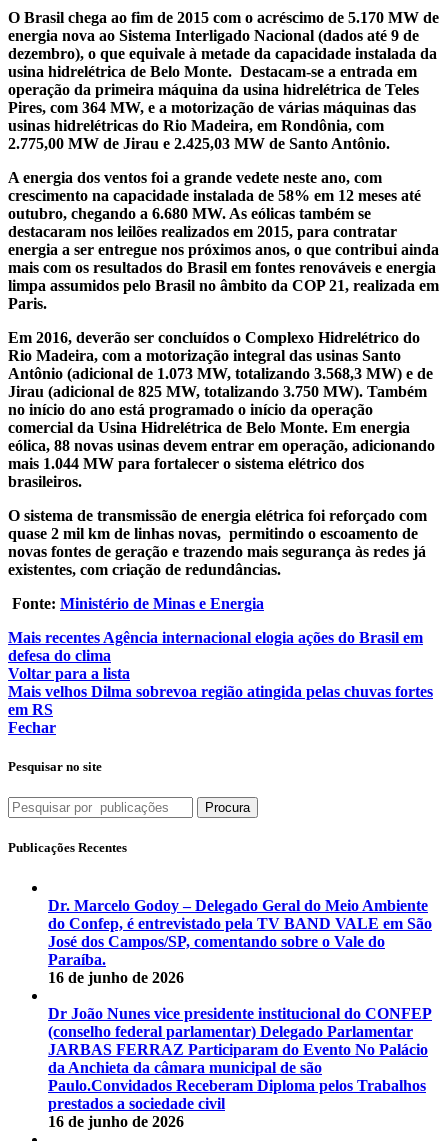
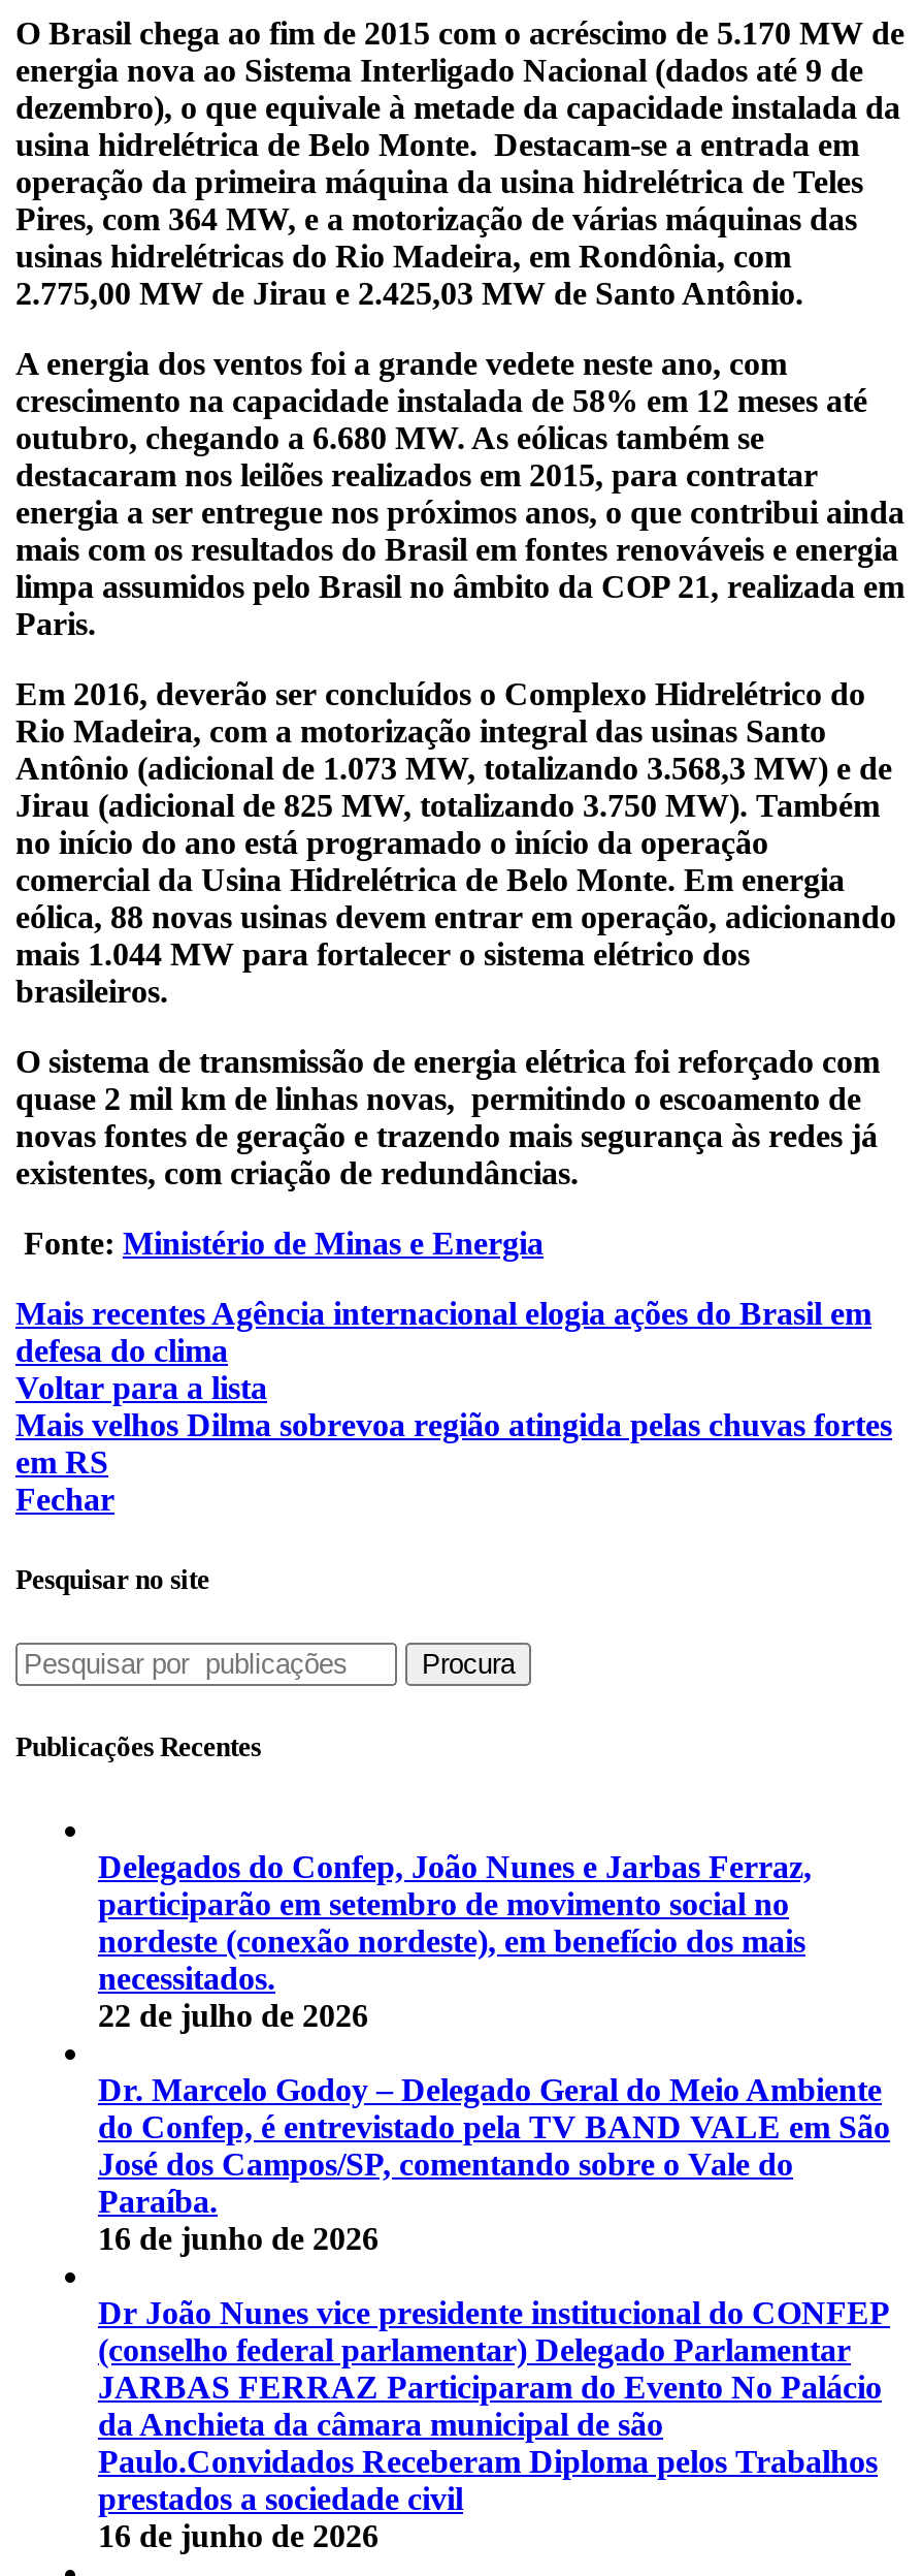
none -> [98,1848,812,2032] Delegados do Confep, João Nunes e Jarbas Ferraz, | participarão em setembro de movimento social no | nordeste (conexão nordeste), em benefício dos mais | necessitados. | 22 de julho de 2026

